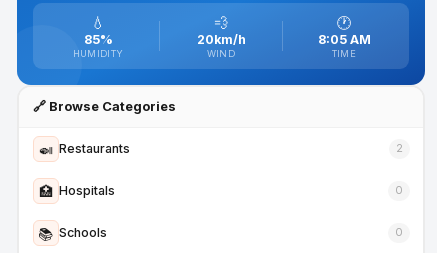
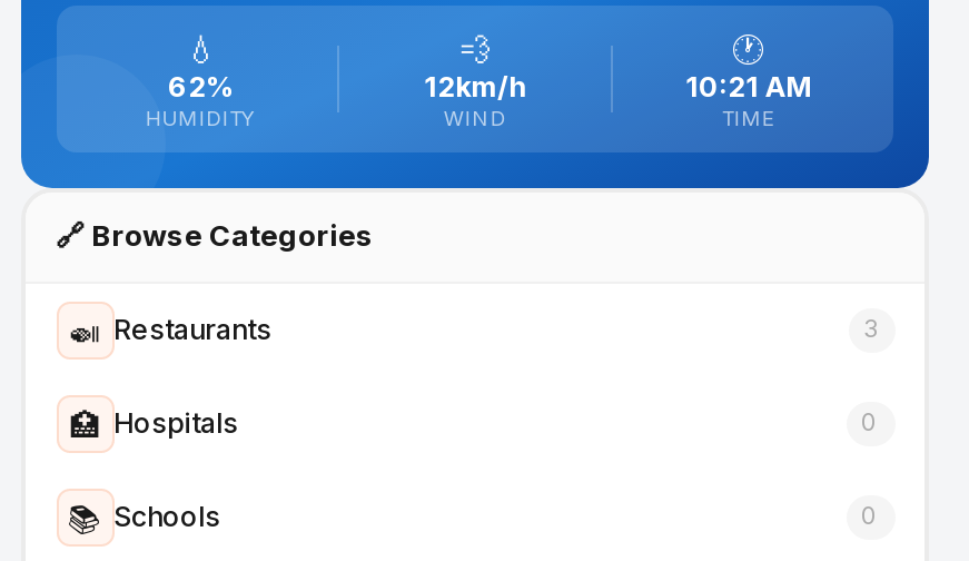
[83,31,112,46] 85% -> [168,69,235,102] 62%
[196,31,245,46] 20km/h -> [424,69,526,102] 12km/h
[317,31,370,46] 8:05 AM -> [685,69,812,102] 10:21 AM
[395,142,402,155] 2 -> [863,315,879,344] 3

